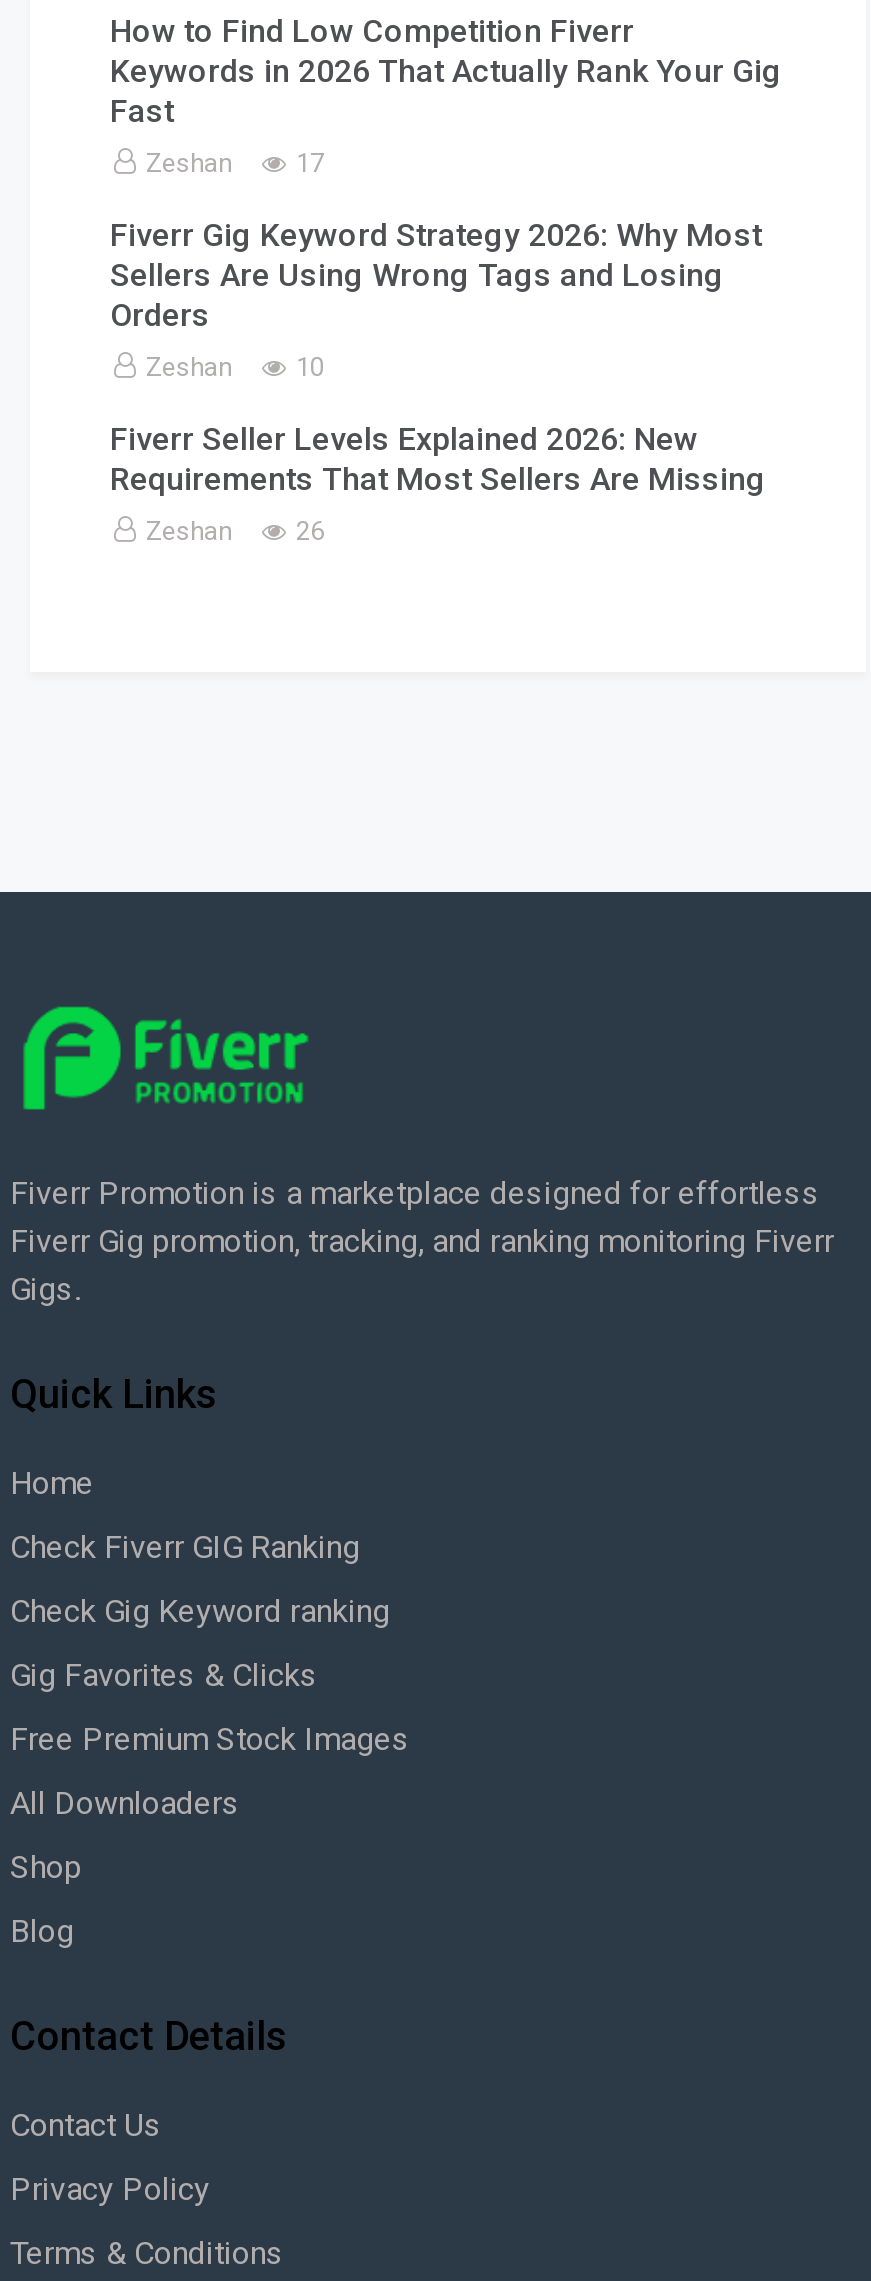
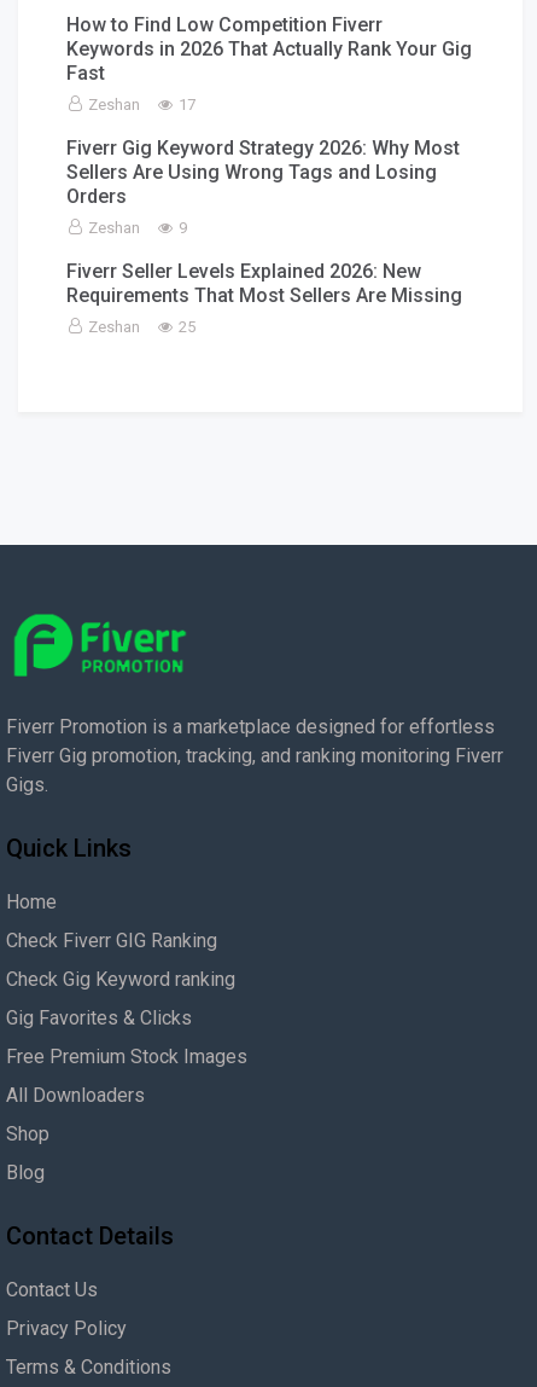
[296,351,324,381] 10 -> [179,218,187,236] 9
[296,515,324,545] 26 -> [179,317,195,335] 25

